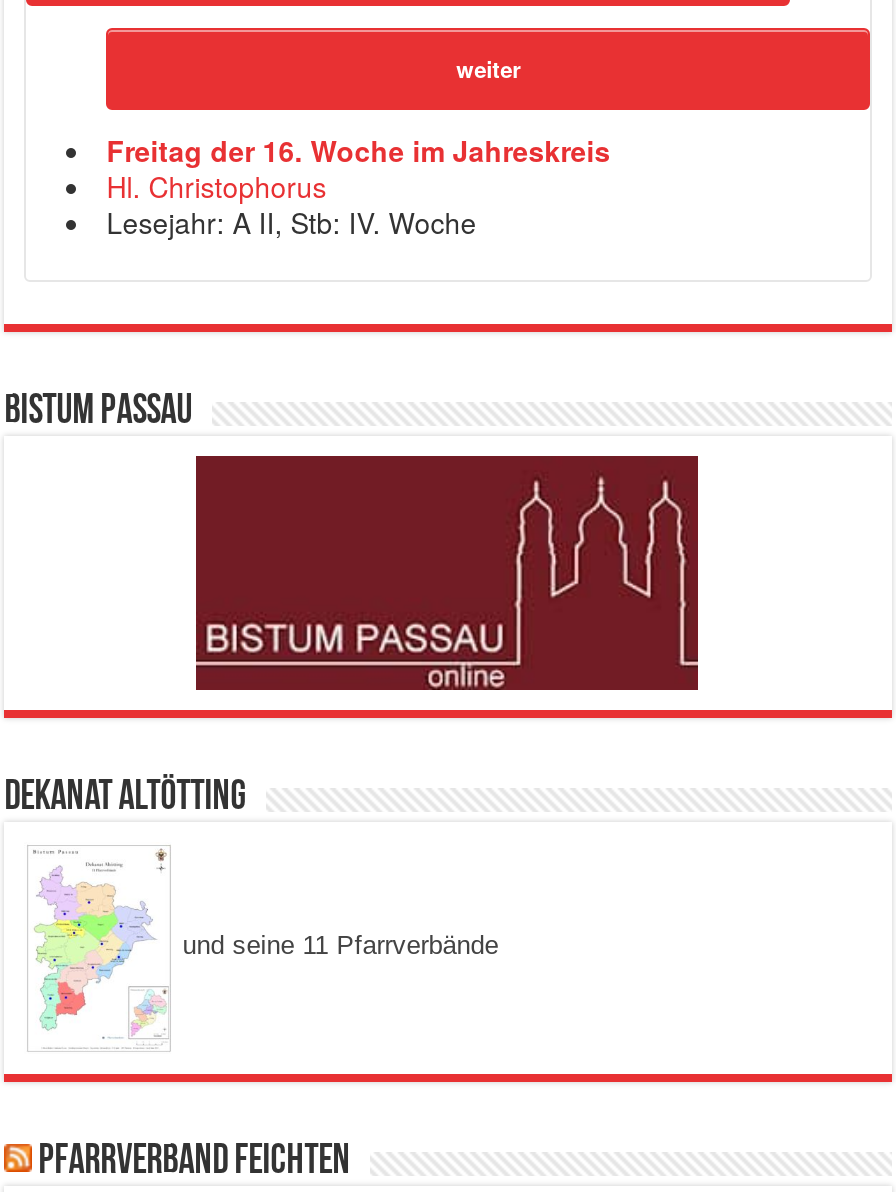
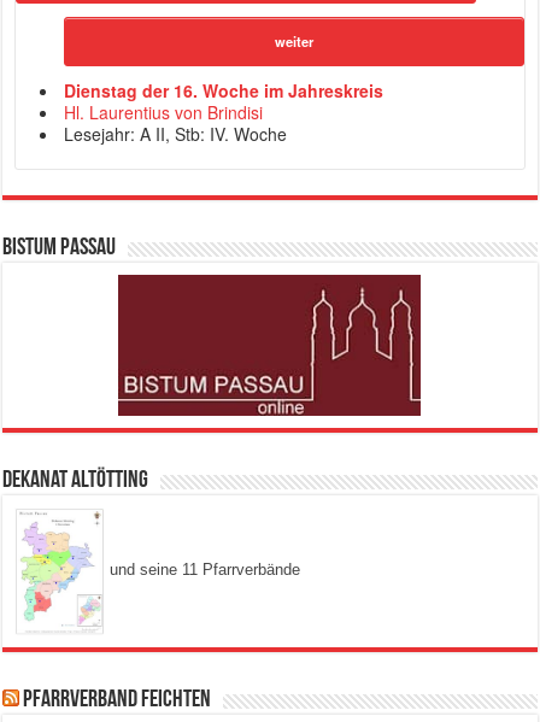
[106,131,610,207] Freitag der 16. Woche im Jahreskreis | Hl. Christophorus -> [64,79,384,125] Dienstag der 16. Woche im Jahreskreis | Hl. Laurentius von Brindisi

